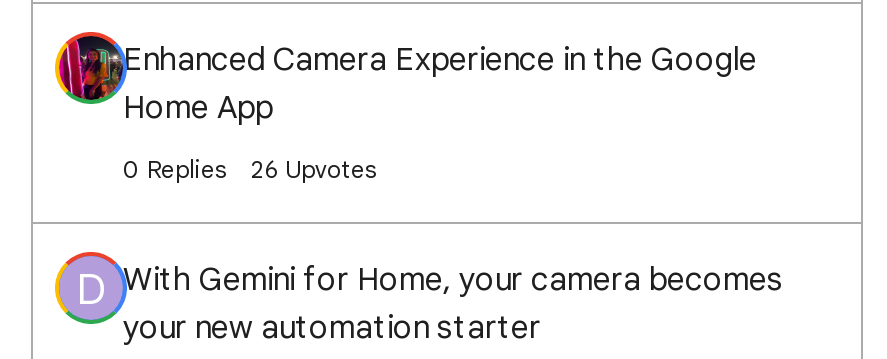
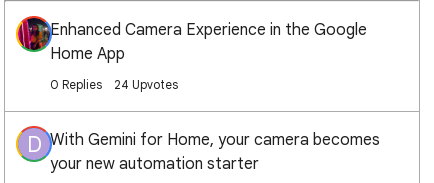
[251,154,377,184] 26 Upvotes -> [114,77,178,92] 24 Upvotes

